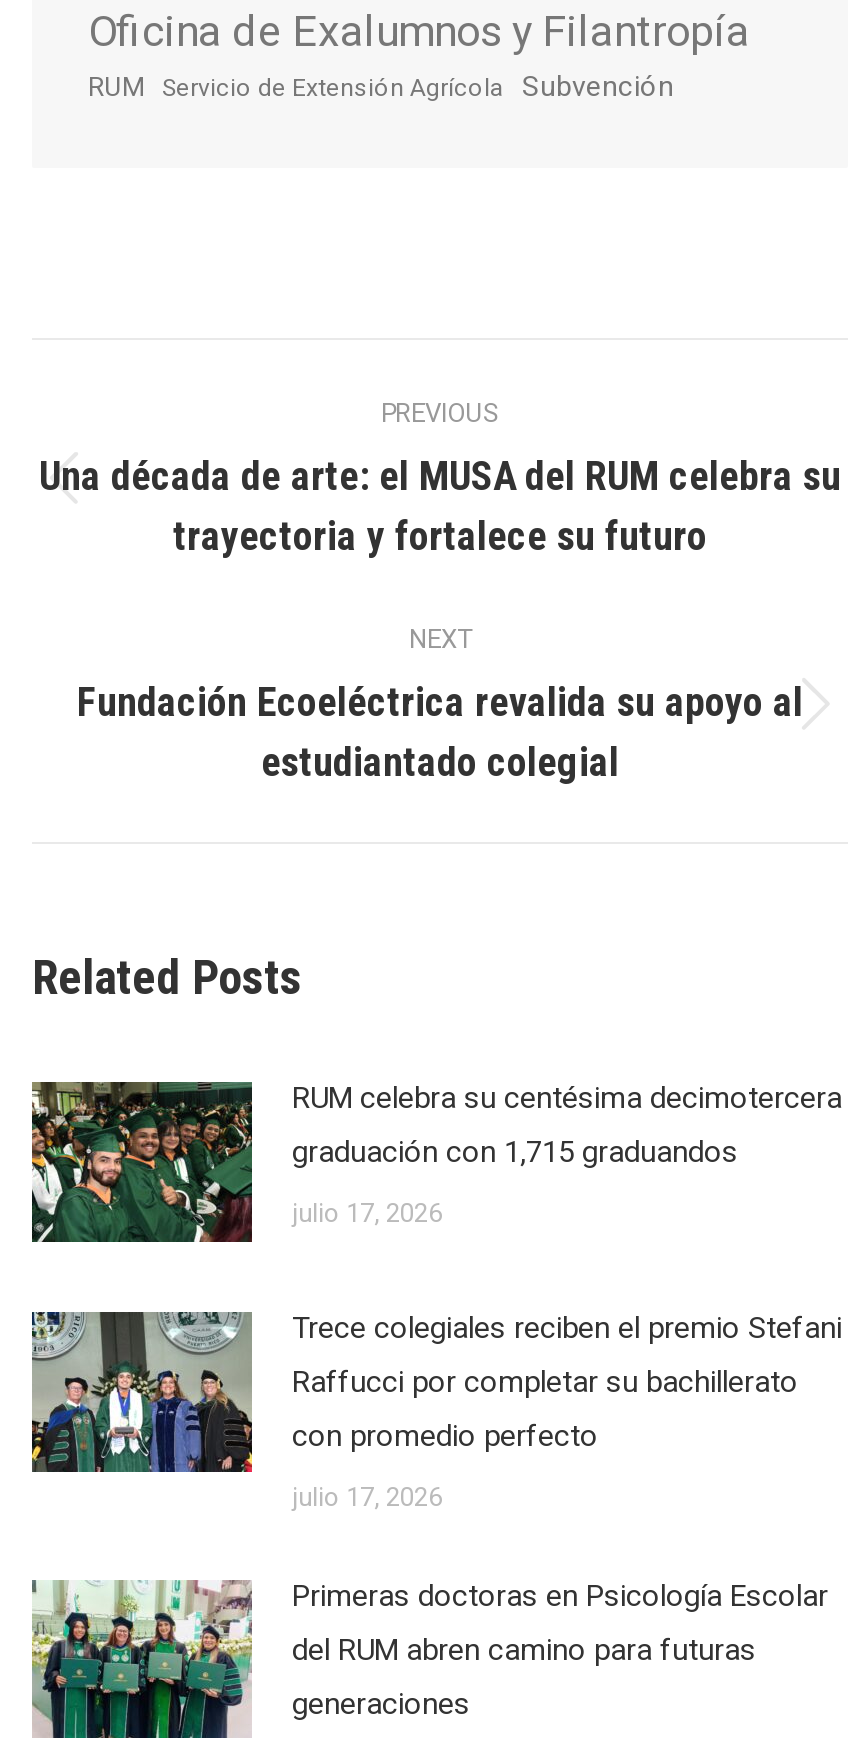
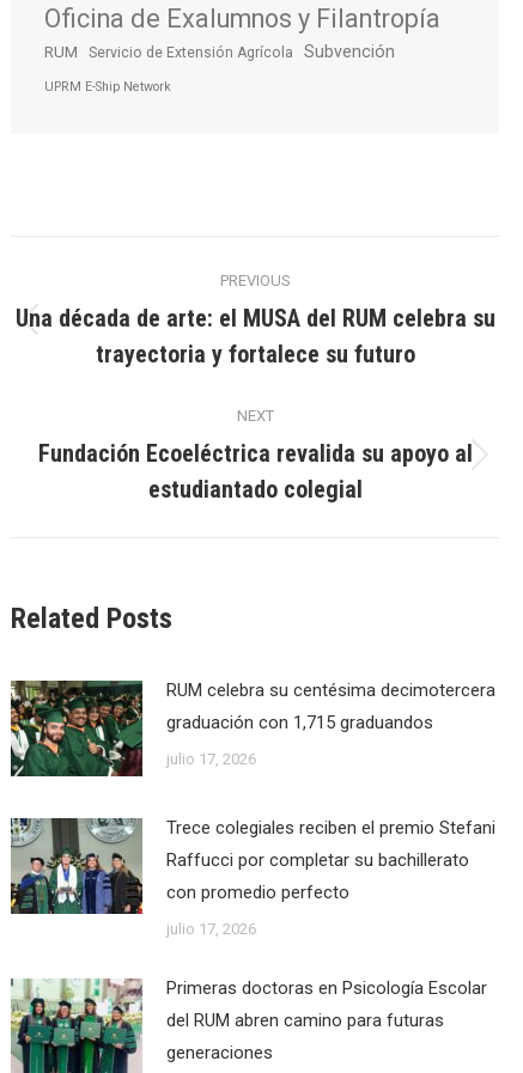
none -> [44,78,171,94] UPRM E-Ship Network

